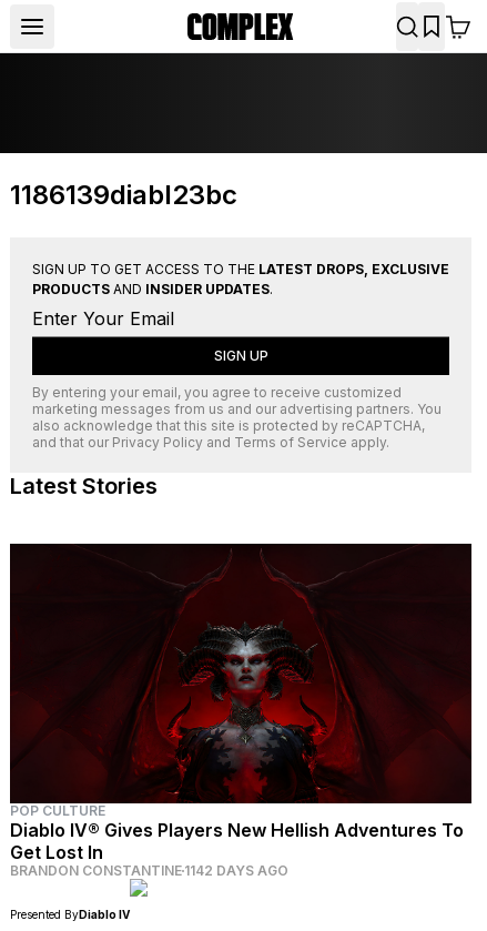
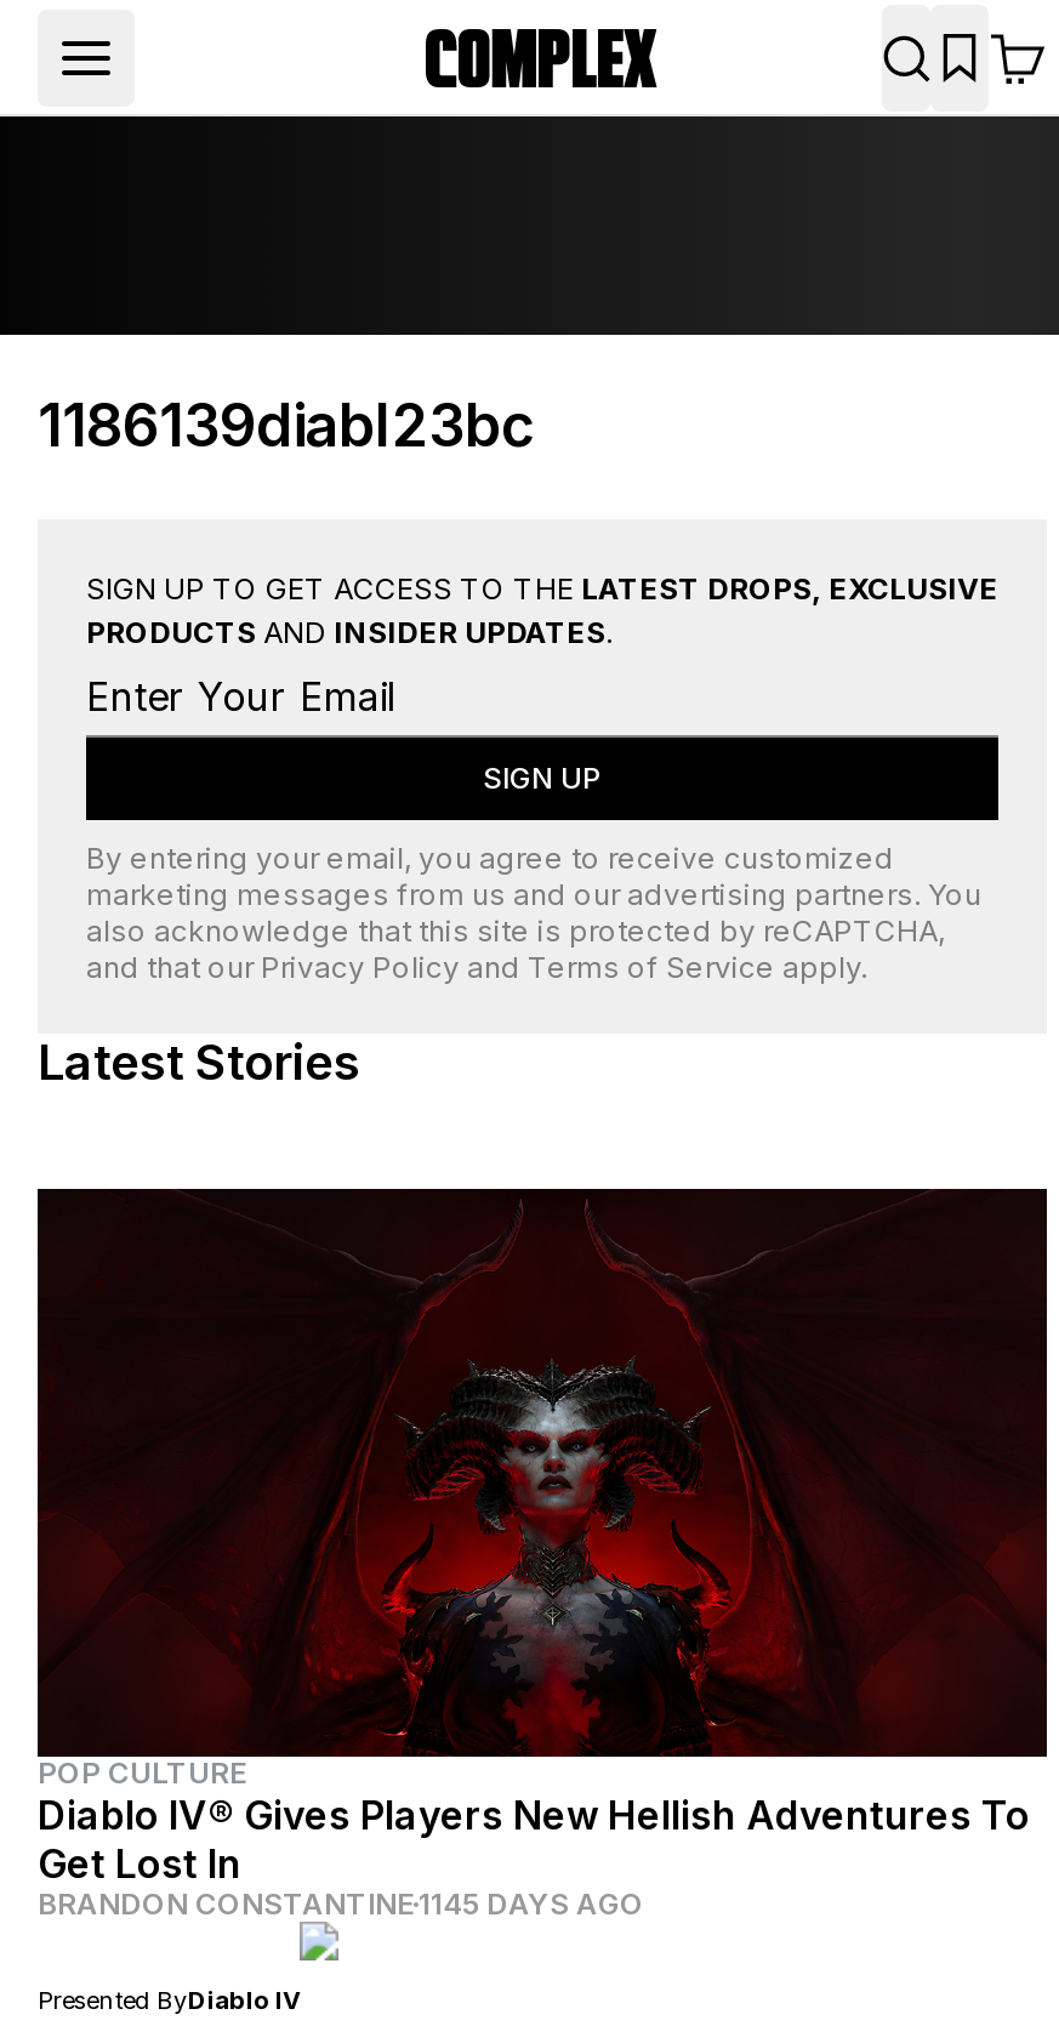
[10,862,288,879] BRANDON CONSTANTINE 1142 DAYS AGO -> [38,1885,644,1922] BRANDON CONSTANTINE 1145 DAYS AGO

